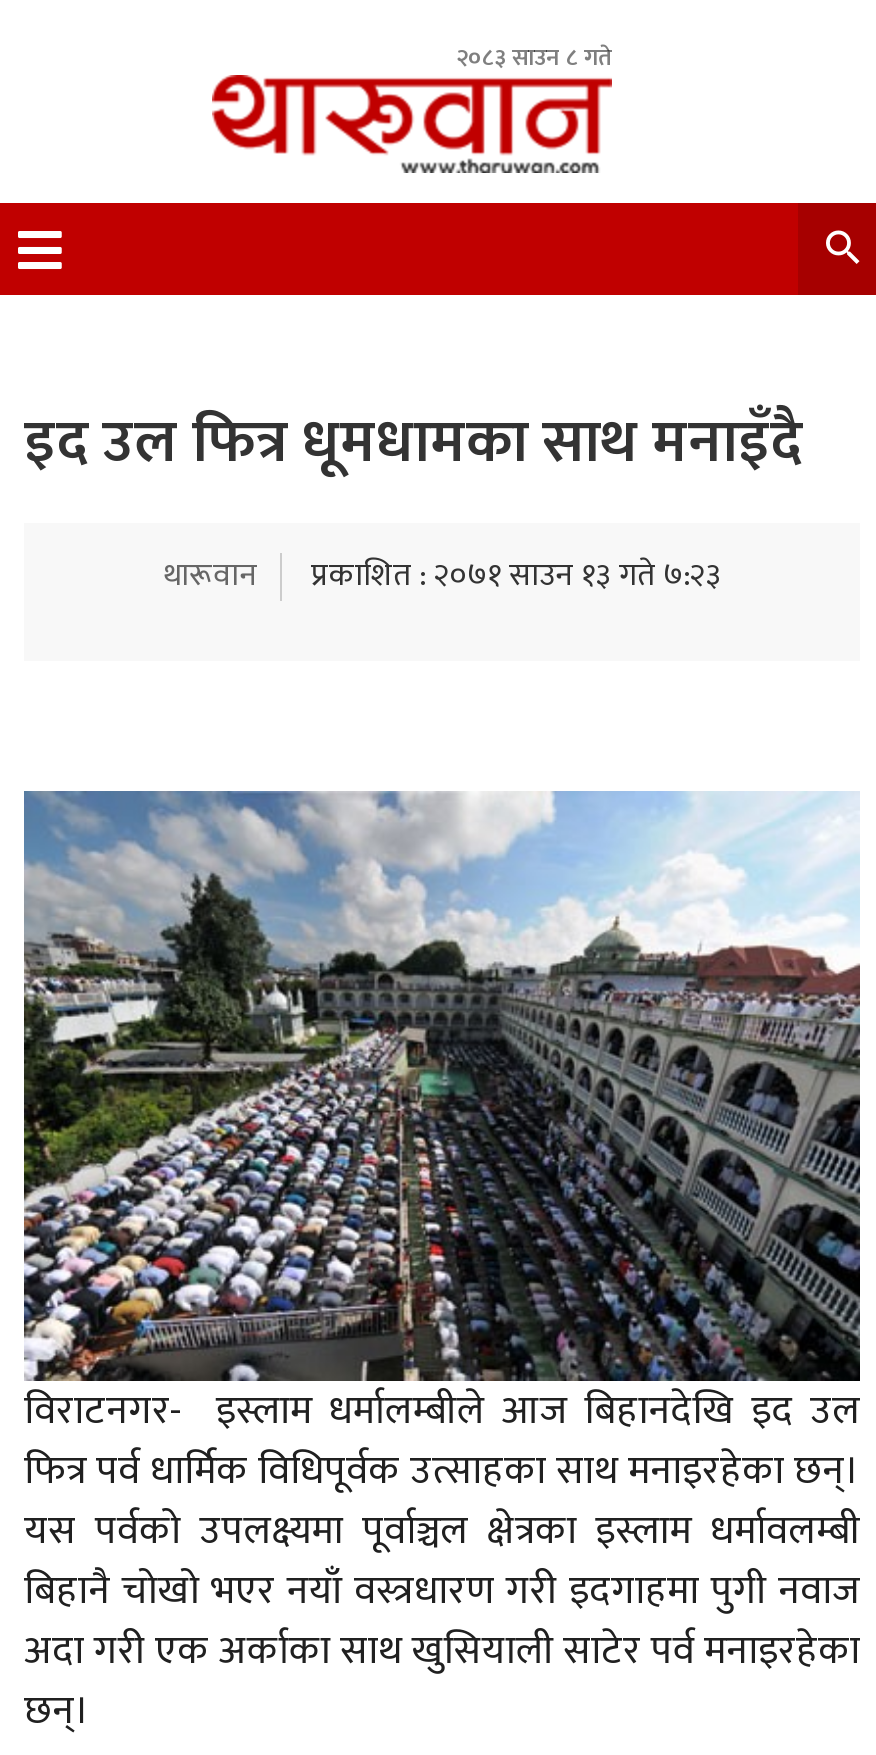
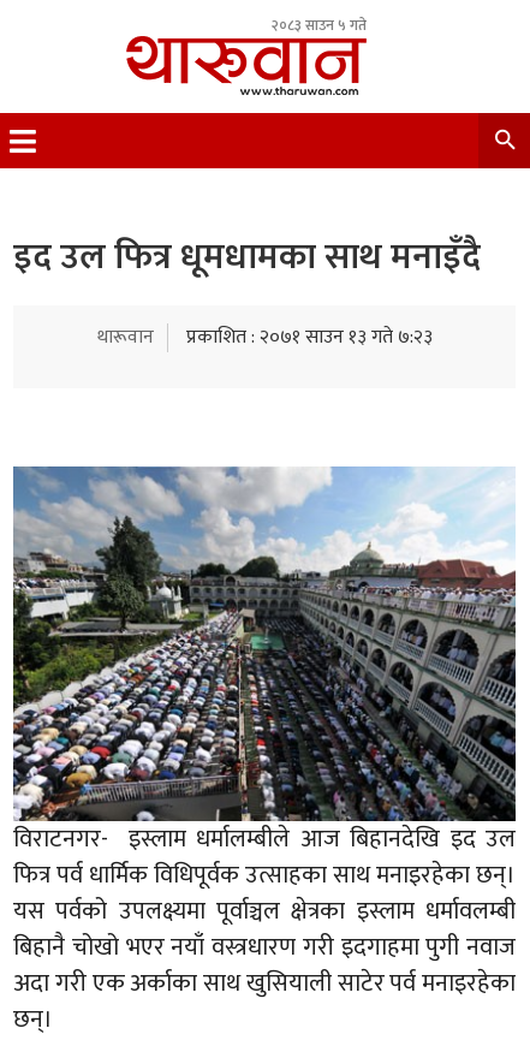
[456,37,612,77] २०८३ साउन ८ गते -> [272,13,367,37] २०८३ साउन ५ गते

